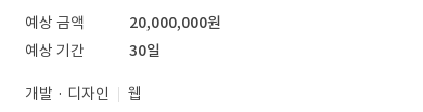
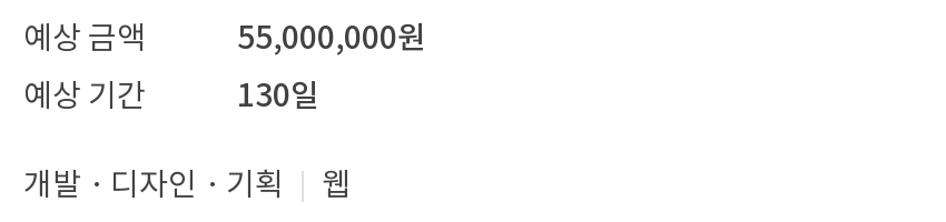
[129,13,221,32] 20,000,000원 -> [237,18,426,58] 55,000,000원
[129,41,161,60] 30일 -> [237,75,319,115] 130일
[25,84,110,103] 개발 · 디자인 -> [23,164,284,204] 개발 · 디자인 · 기획

